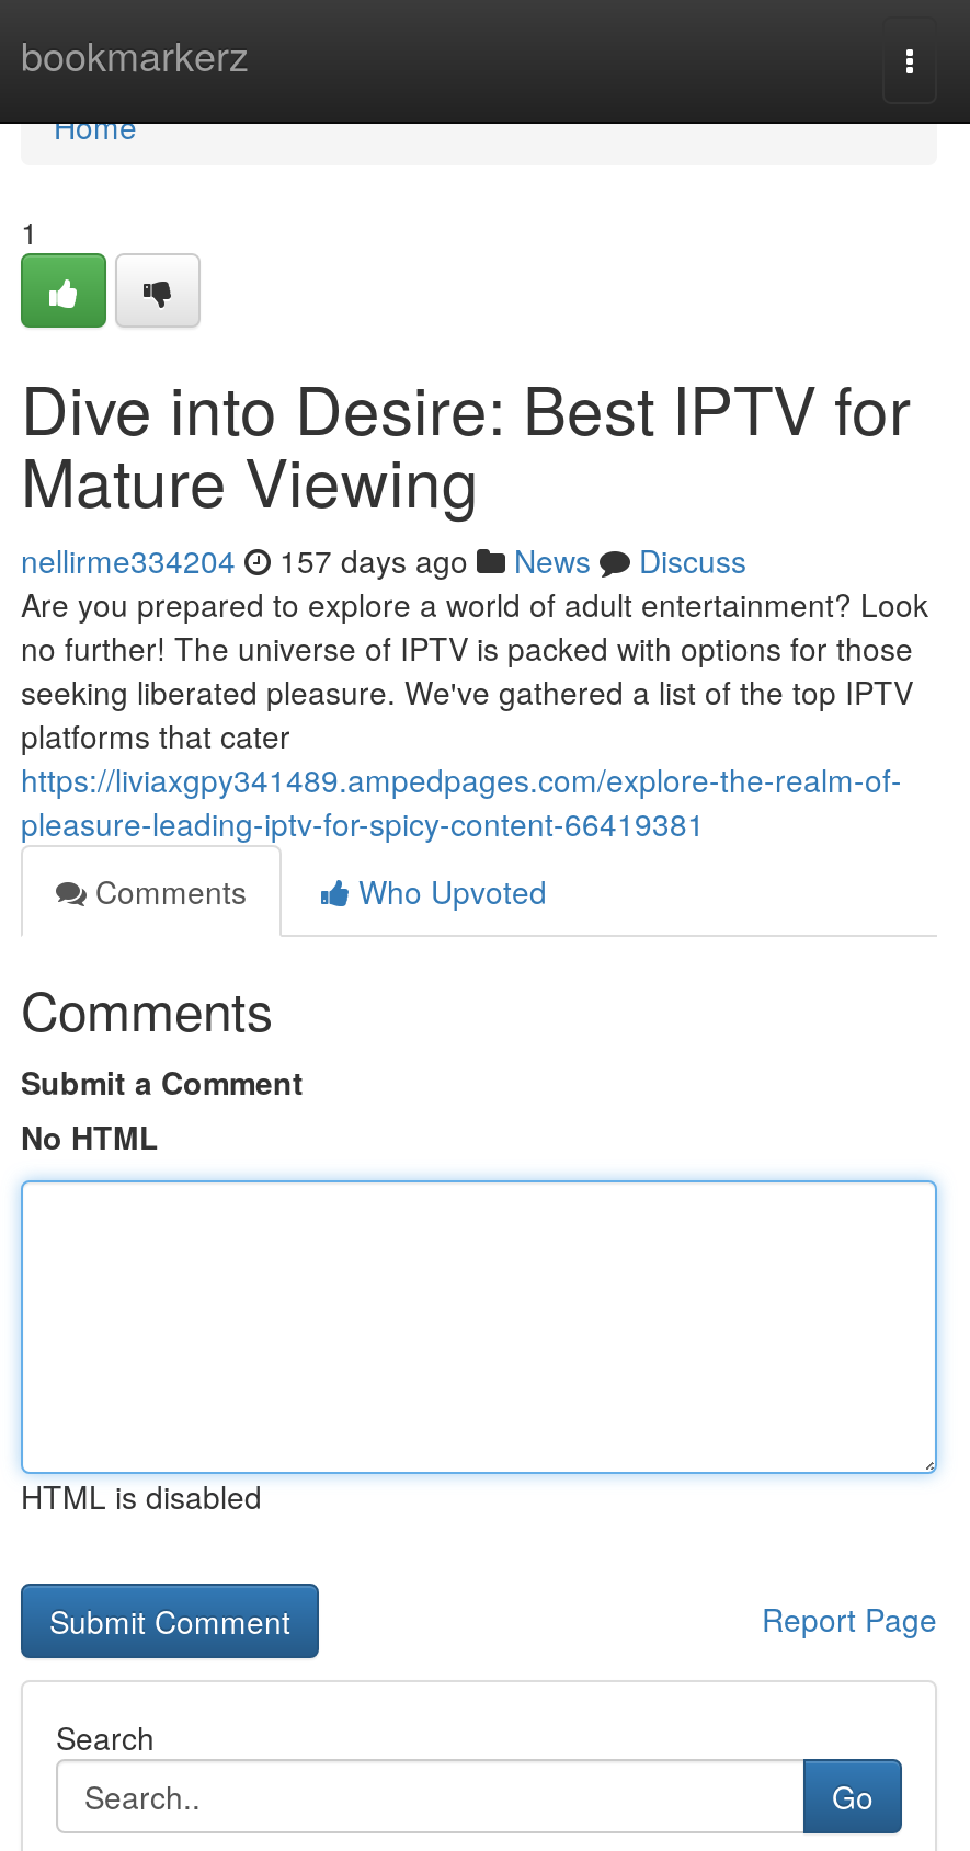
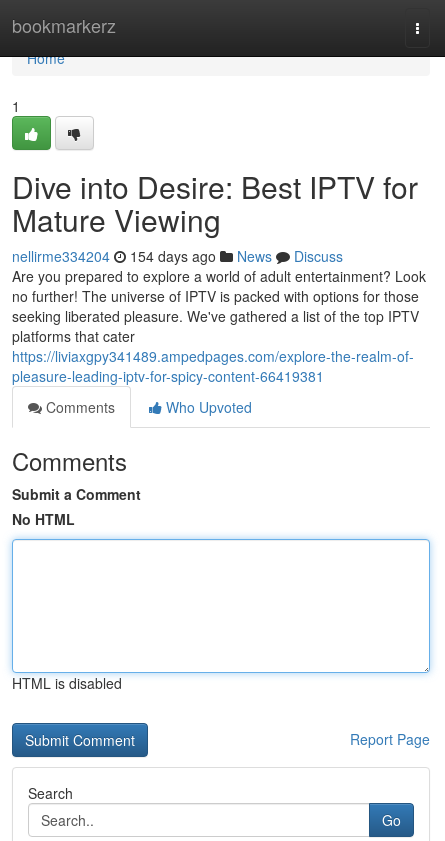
[21,538,746,582] nellirme334204 157 days ago News Discuss -> [12,246,343,266] nellirme334204 154 days ago News Discuss

